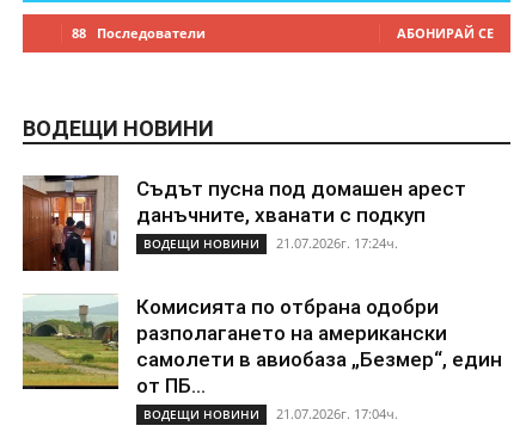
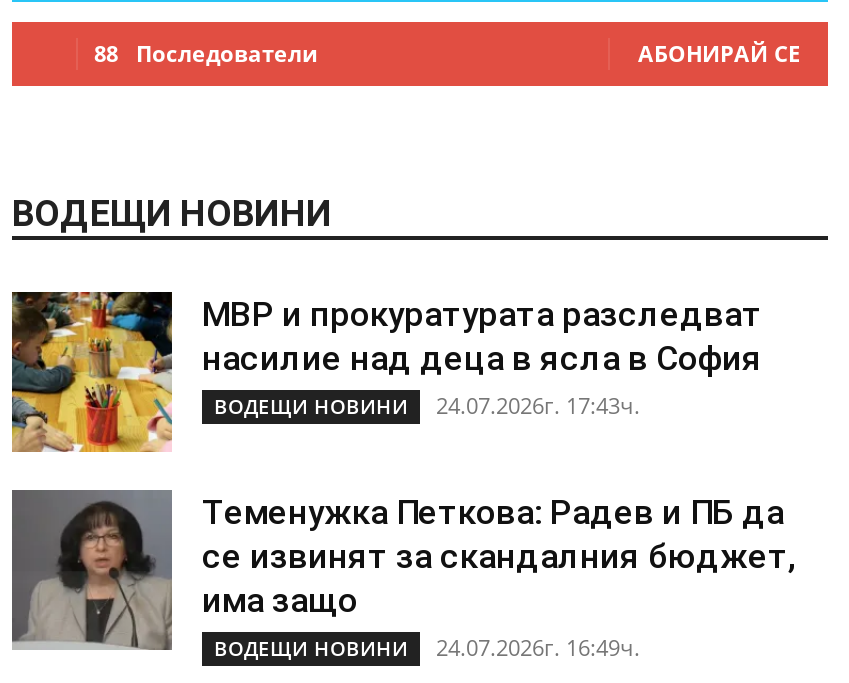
[23,174,466,272] [image] | Съдът пусна под домашен арест | данъчните, хванати с подкуп -> [10,289,762,453] [image] | МВР и прокуратурата разследват | насилие над деца в ясла в София
[143,233,398,251] ВОДЕЩИ НОВИНИ 21.07.2026г. 17:24ч. -> [214,390,640,420] ВОДЕЩИ НОВИНИ 24.07.2026г. 17:43ч.
[23,294,502,397] [image] | Комисията по отбрана одобри | разполагането на американски | самолети в авиобаза „Безмер“, един | от ПБ... -> [12,489,796,653] [image] | Теменужка Петкова: Радев и ПБ да | се извинят за скандалния бюджет, | има защо
[143,404,398,422] ВОДЕЩИ НОВИНИ 21.07.2026г. 17:04ч. -> [214,632,640,662] ВОДЕЩИ НОВИНИ 24.07.2026г. 16:49ч.

